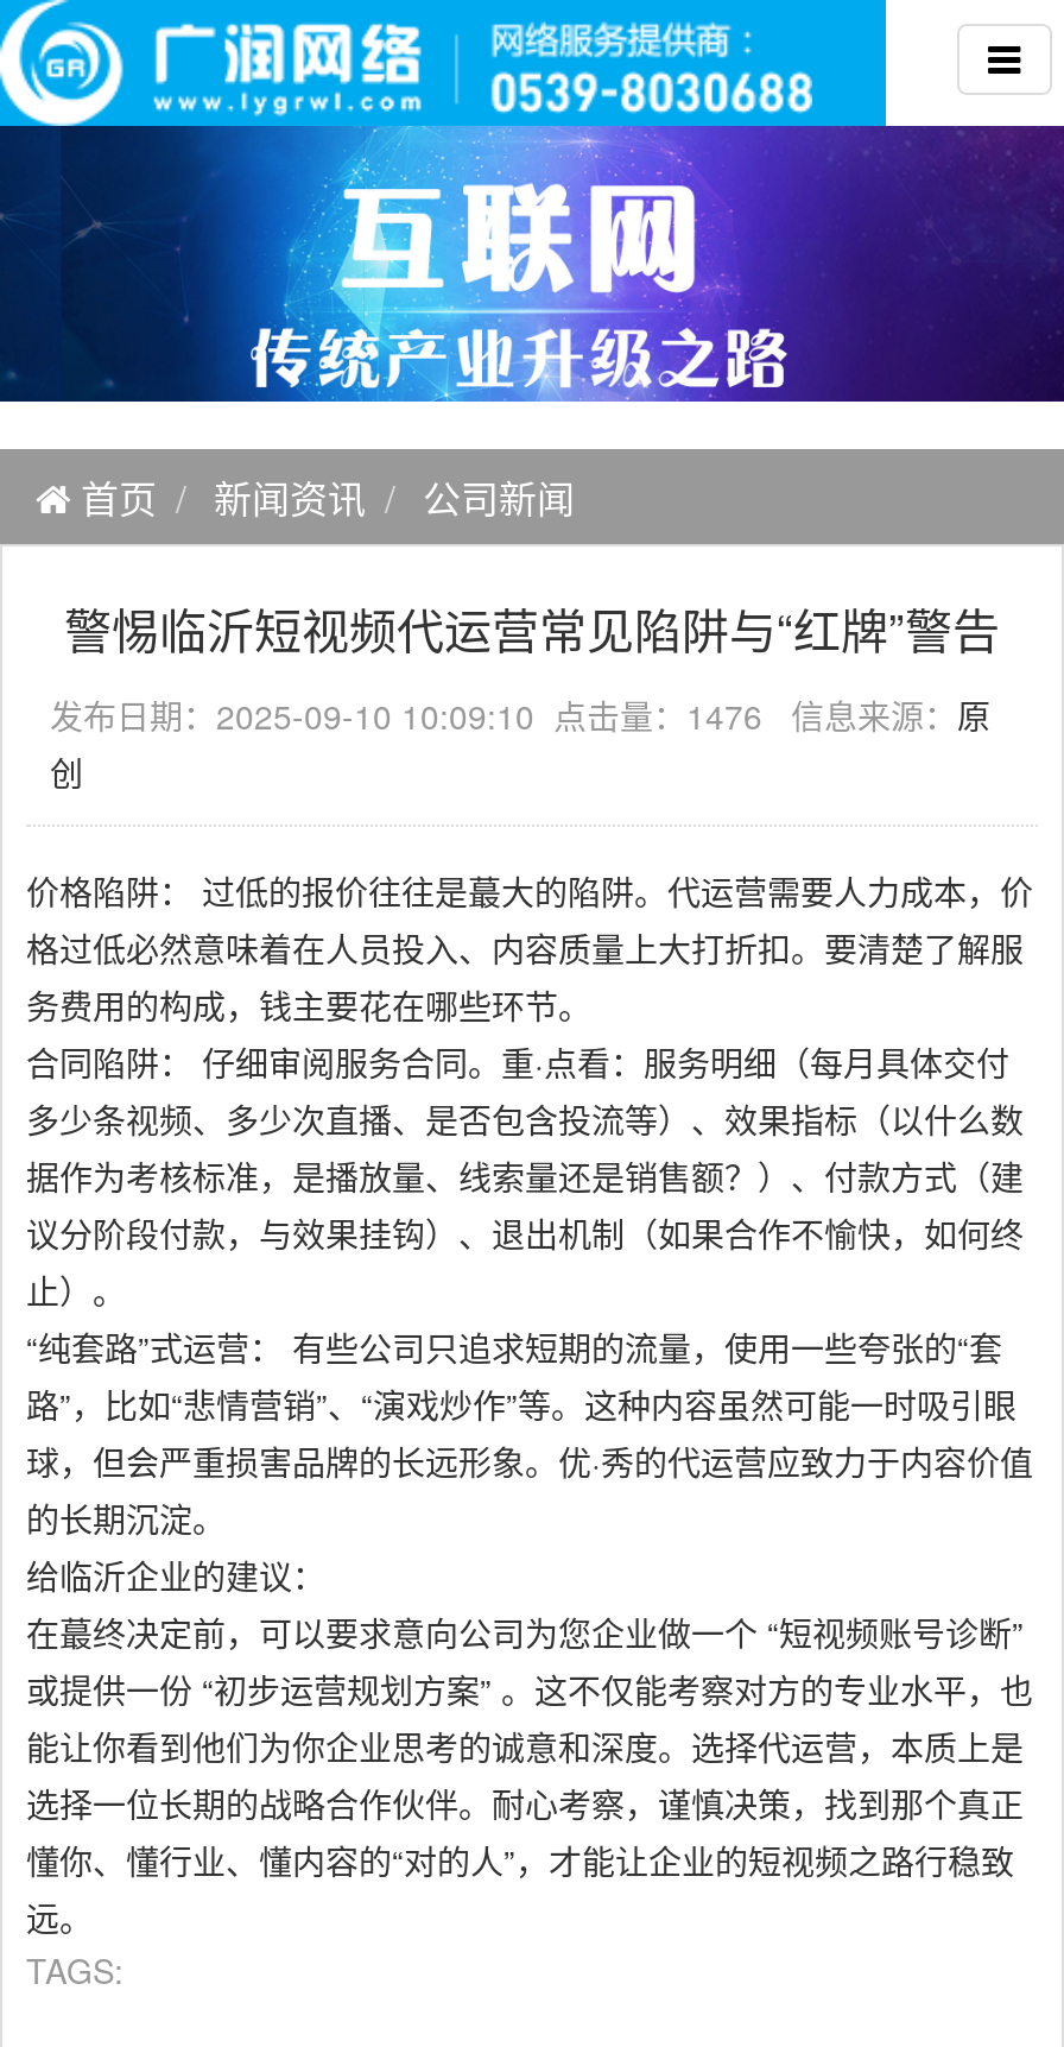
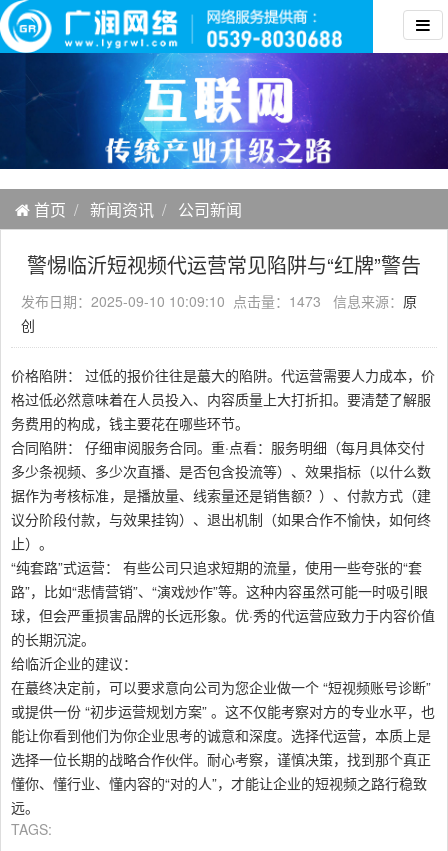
[50,691,990,738] 发布日期：2025-09-10 10:09:10 点击量：1476 信息来源：原 -> [21,291,417,311] 发布日期：2025-09-10 10:09:10 点击量：1473 信息来源：原

